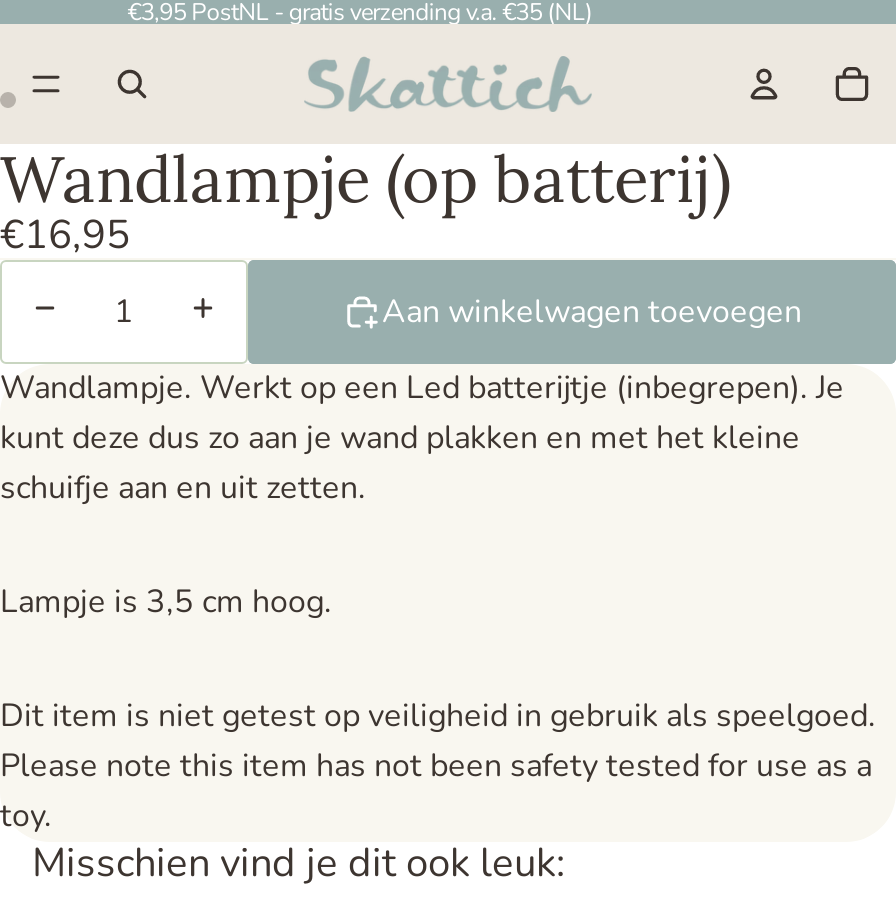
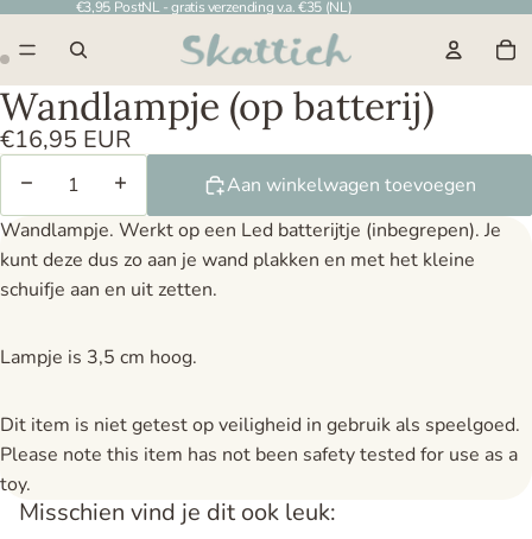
[0,208,130,262] €16,95 -> [0,123,131,156] €16,95 EUR

